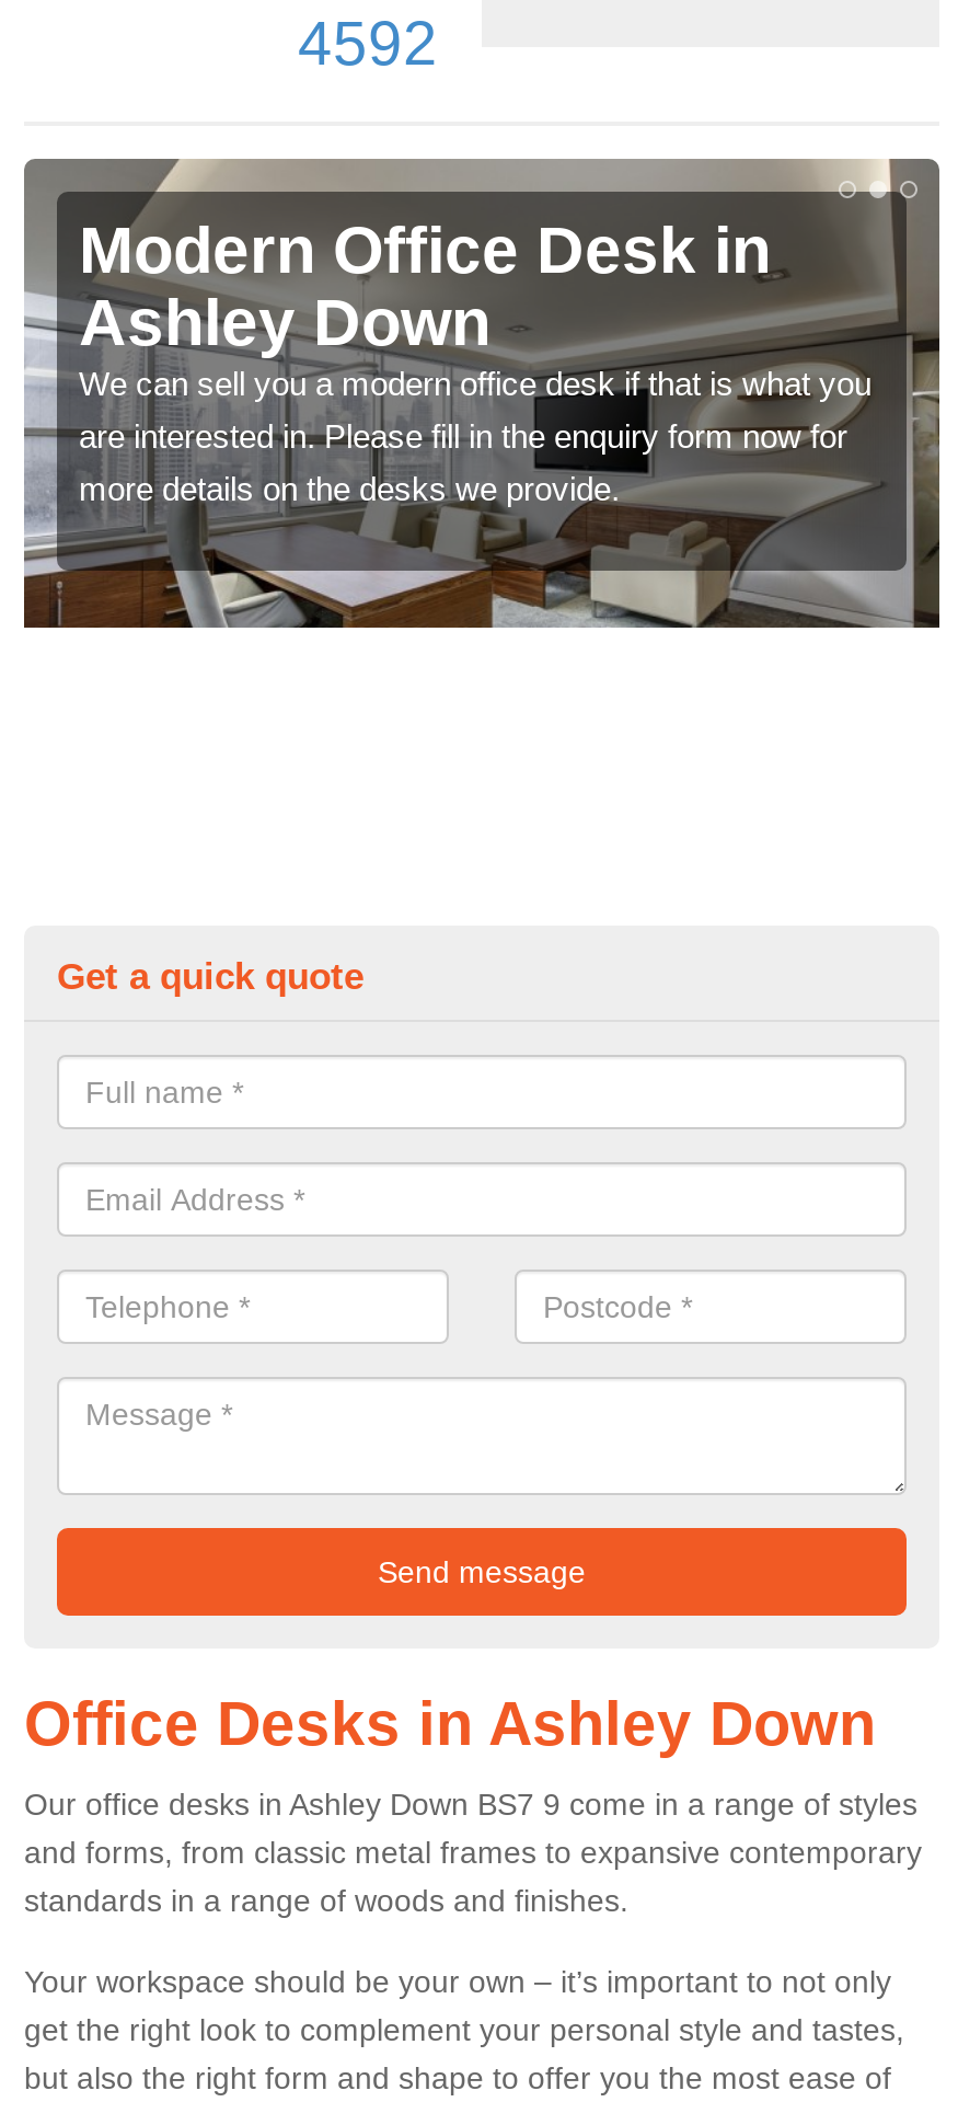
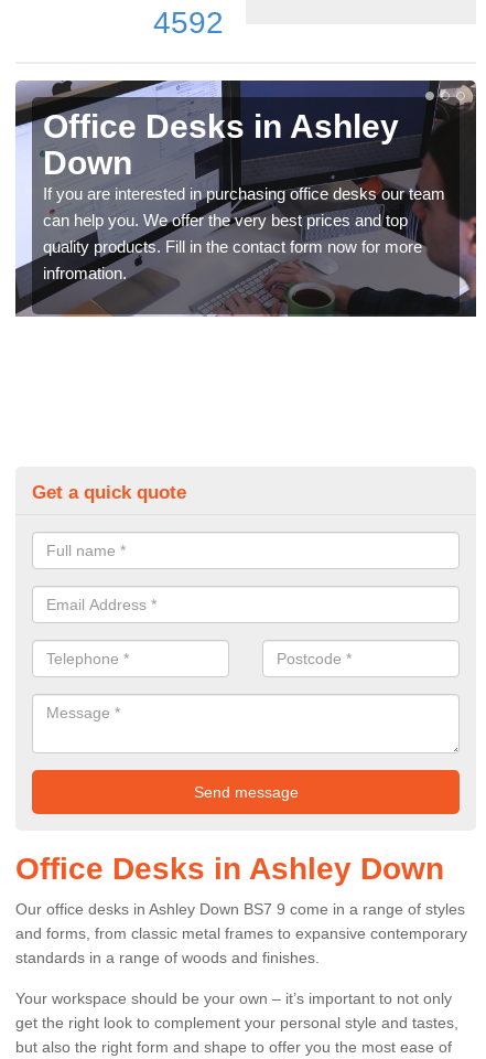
[22,157,942,630] [image] | Modern Office Desk in | Ashley Down | We can sell you a modern office desk if that is what you | are interested in. Please fill in the enquiry form now for | more details on the desks we provide. -> [15,79,476,318] [image] | Office Desks in Ashley | Down | If you are interested in purchasing office desks our team | can help you. We offer the very best prices and top | quality products. Fill in the contact form now for more | infromation.

